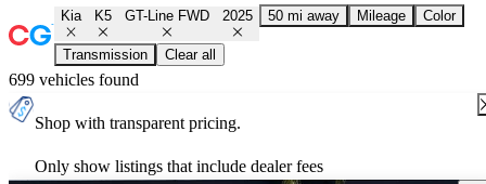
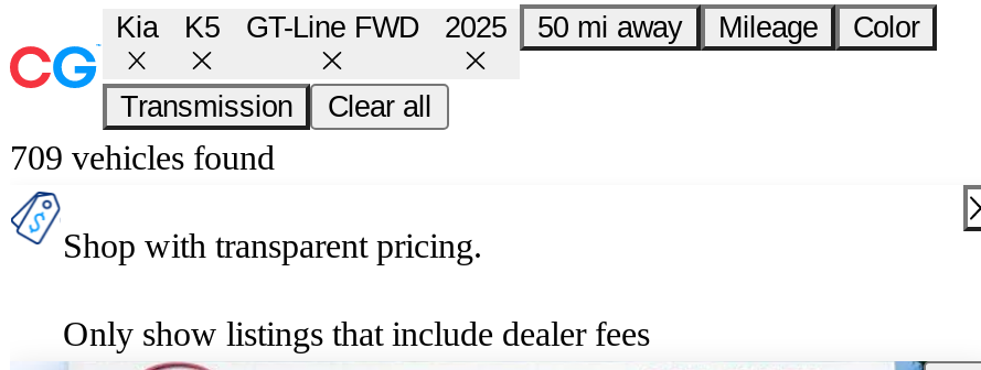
[9,71,139,89] 699 vehicles found -> [10,140,275,177] 709 vehicles found

